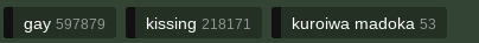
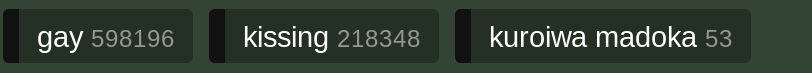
[24,13,106,32] gay 597879 -> [37,20,175,52] gay 598196
[146,13,251,32] kissing 218171 -> [243,20,421,52] kissing 218348

